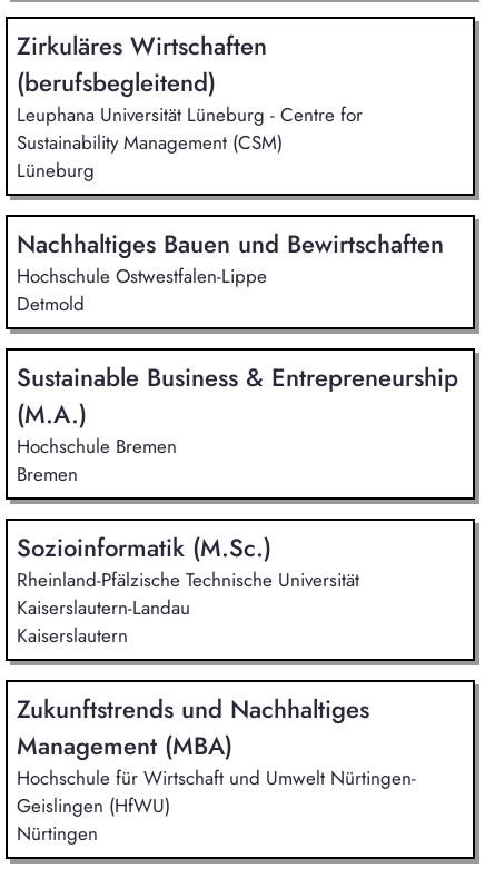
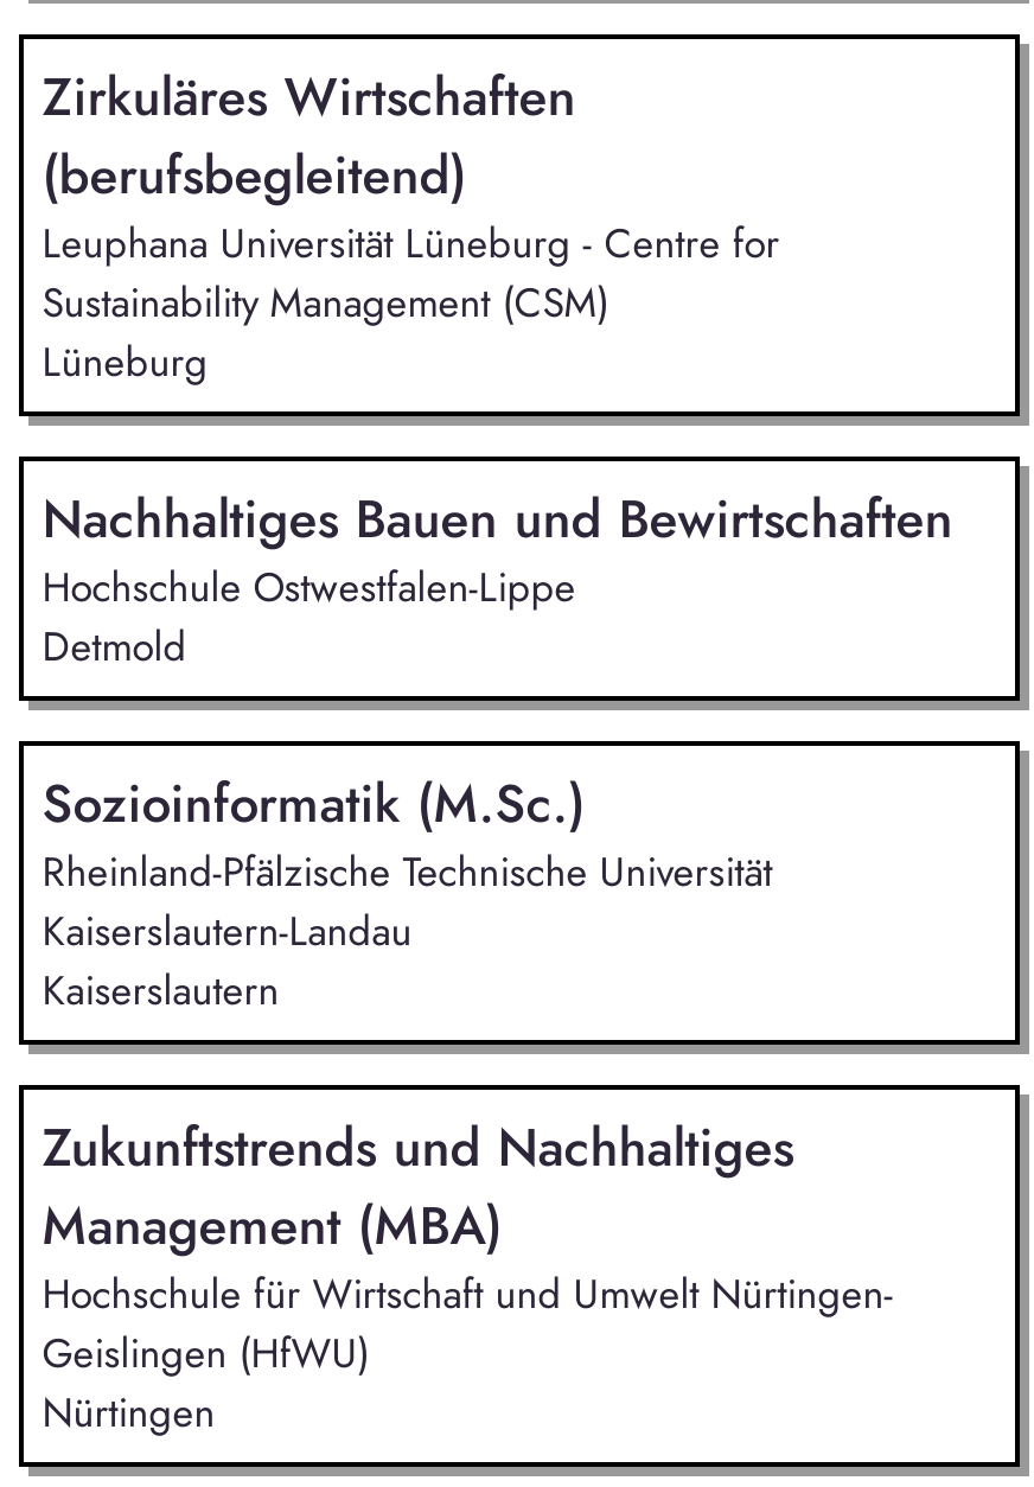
[16,360,458,488] Sustainable Business & Entrepreneurship | (M.A.) | Hochschule Bremen | Bremen -> none

